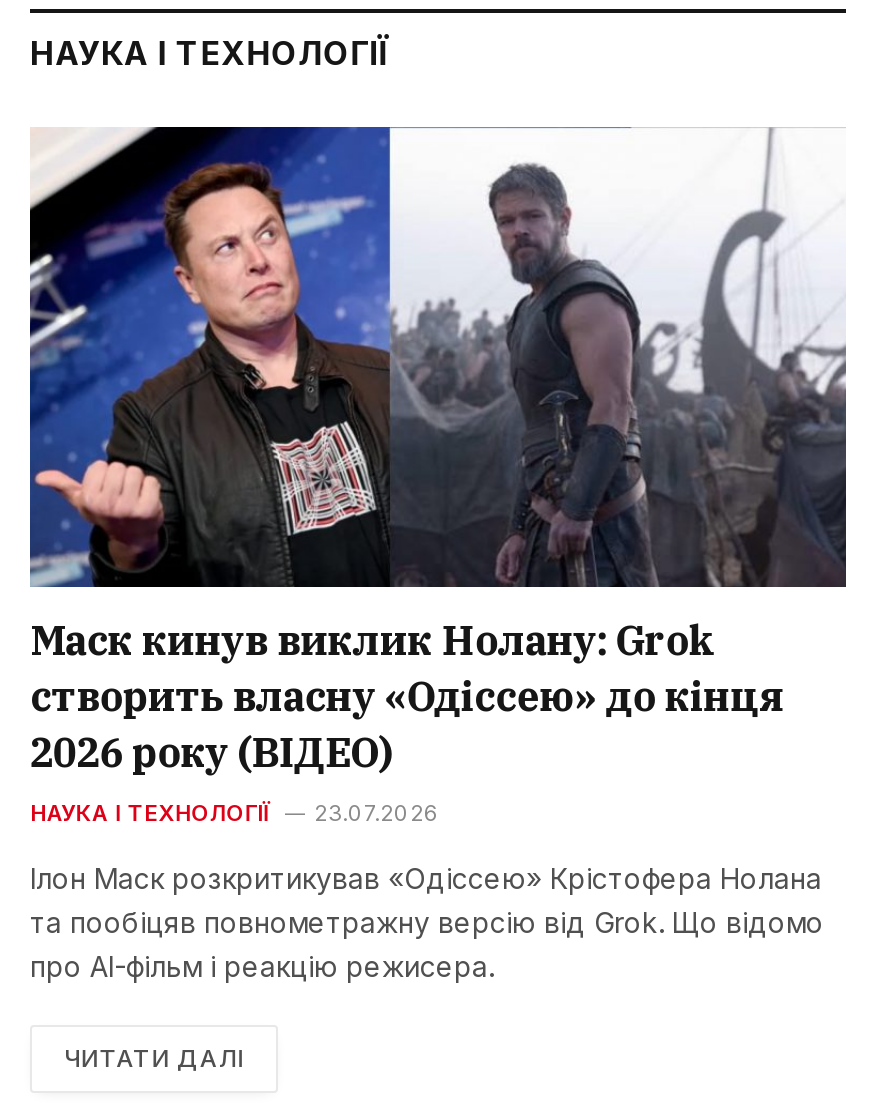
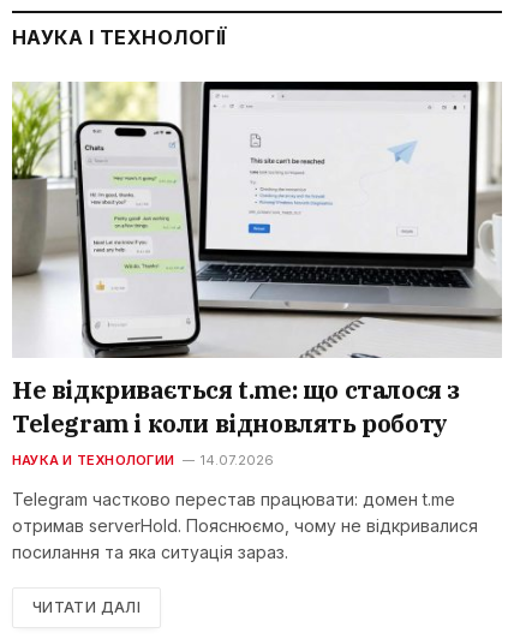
[28,125,848,827] [image] | Маск кинув виклик Нолану: Grok | створить власну «Одіссею» до кінця | 2026 року (ВІДЕО) | НАУКА І ТЕХНОЛОГІЇ | 23.07.2026 -> [11,80,502,468] [image] | Не відкривається t.me: що сталося з | Telegram і коли відновлять роботу | НАУКА И ТЕХНОЛОГИИ | 14.07.2026
[30,861,824,983] Ілон Маск розкритикував «Одіссею» Крістофера Нолана | та пообіцяв повнометражну версію від Grok. Що відомо | про AI-фільм і реакцію режисера. -> [12,489,478,562] Telegram частково перестав працювати: домен t.me | отримав serverHold. Пояснюємо, чому не відкривалися | посилання та яка ситуація зараз.

